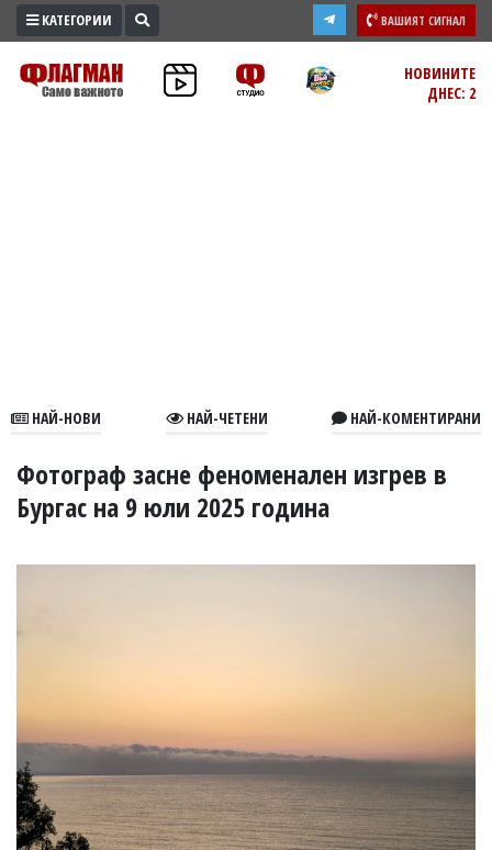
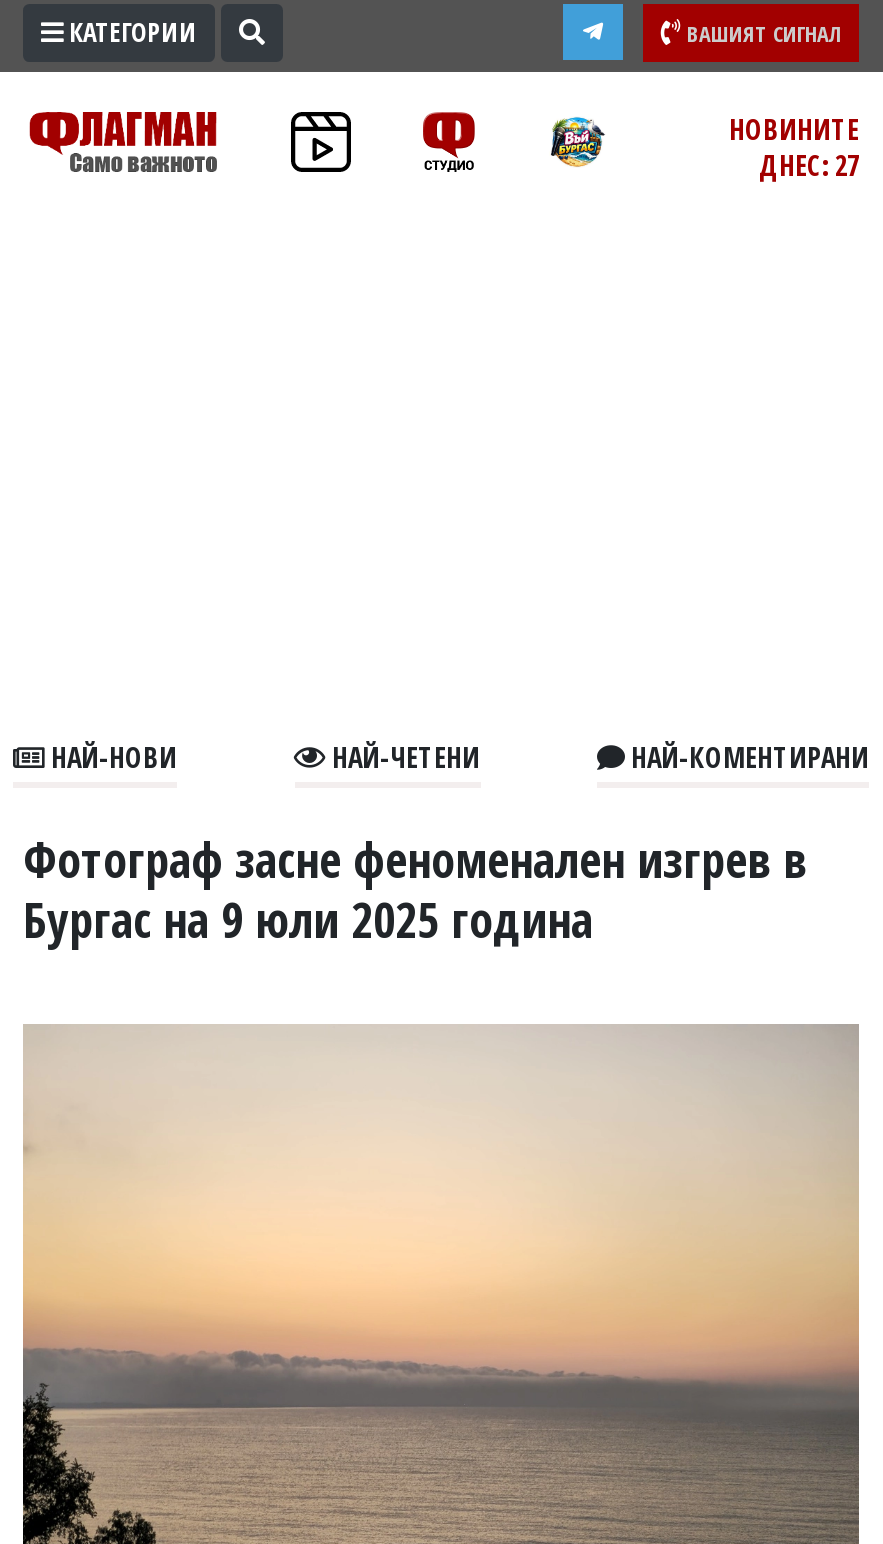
[427,82,476,103] ДНЕС: 2 -> [759,146,859,184] ДНЕС: 27

